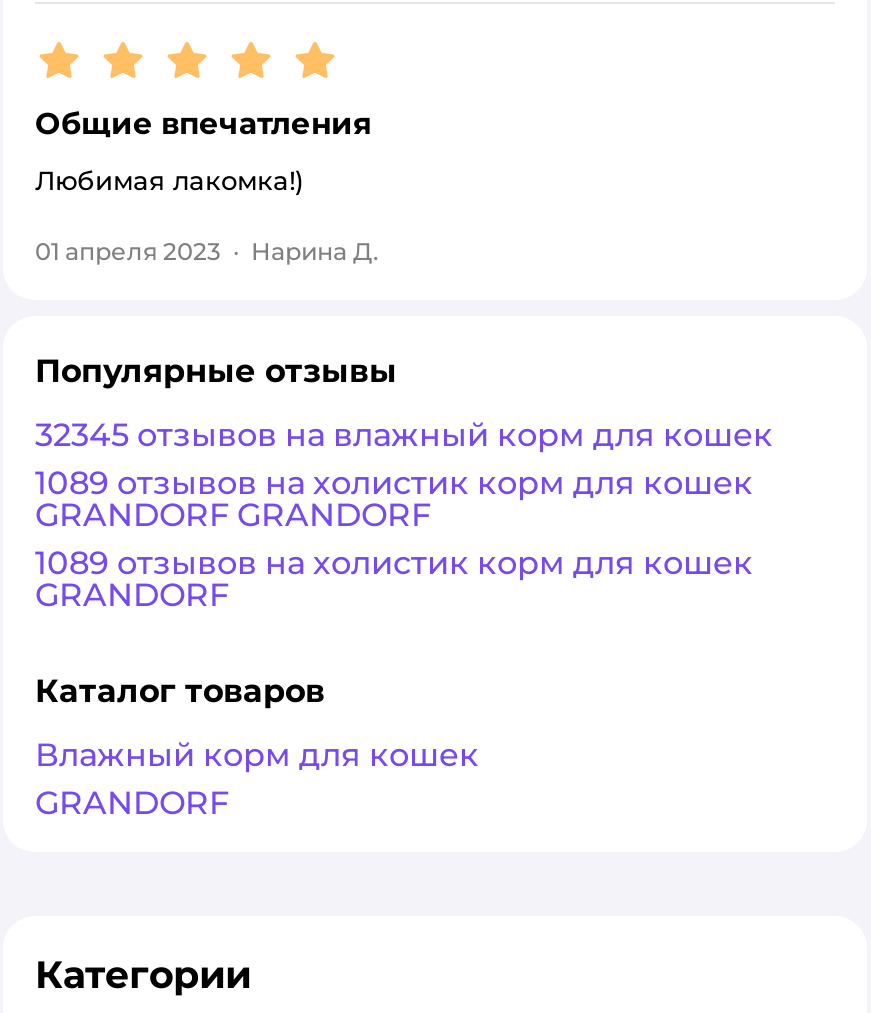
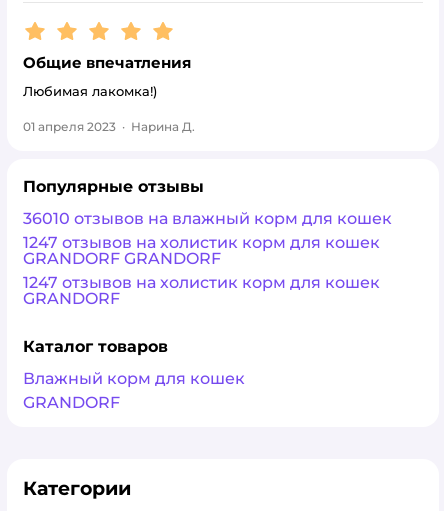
[35,416,773,454] 32345 отзывов на влажный корм для кошек -> [23,209,392,228] 36010 отзывов на влажный корм для кошек
[35,464,753,502] 1089 отзывов на холистик корм для кошек -> [23,233,380,252] 1247 отзывов на холистик корм для кошек
[35,544,753,582] 1089 отзывов на холистик корм для кошек -> [23,273,380,292] 1247 отзывов на холистик корм для кошек

